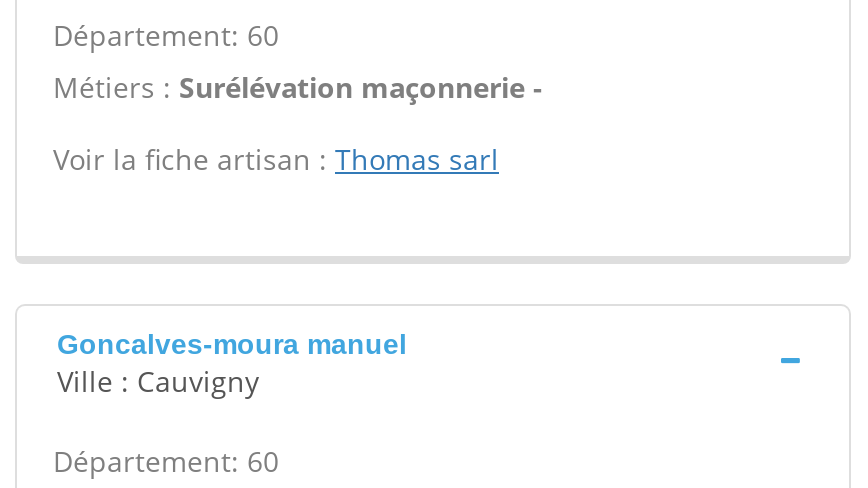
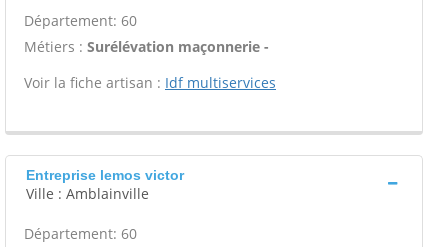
[53,140,499,178] Voir la fiche artisan : Thomas sarl -> [24,73,276,92] Voir la fiche artisan : Idf multiservices
[57,328,407,400] Goncalves-moura manuel | Ville : Cauvigny -> [26,167,184,203] Entreprise lemos victor | Ville : Amblainville

